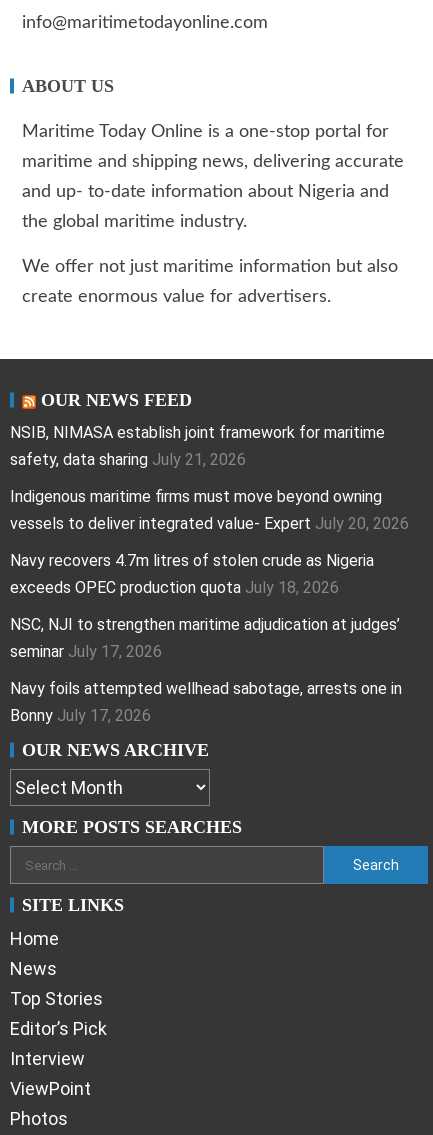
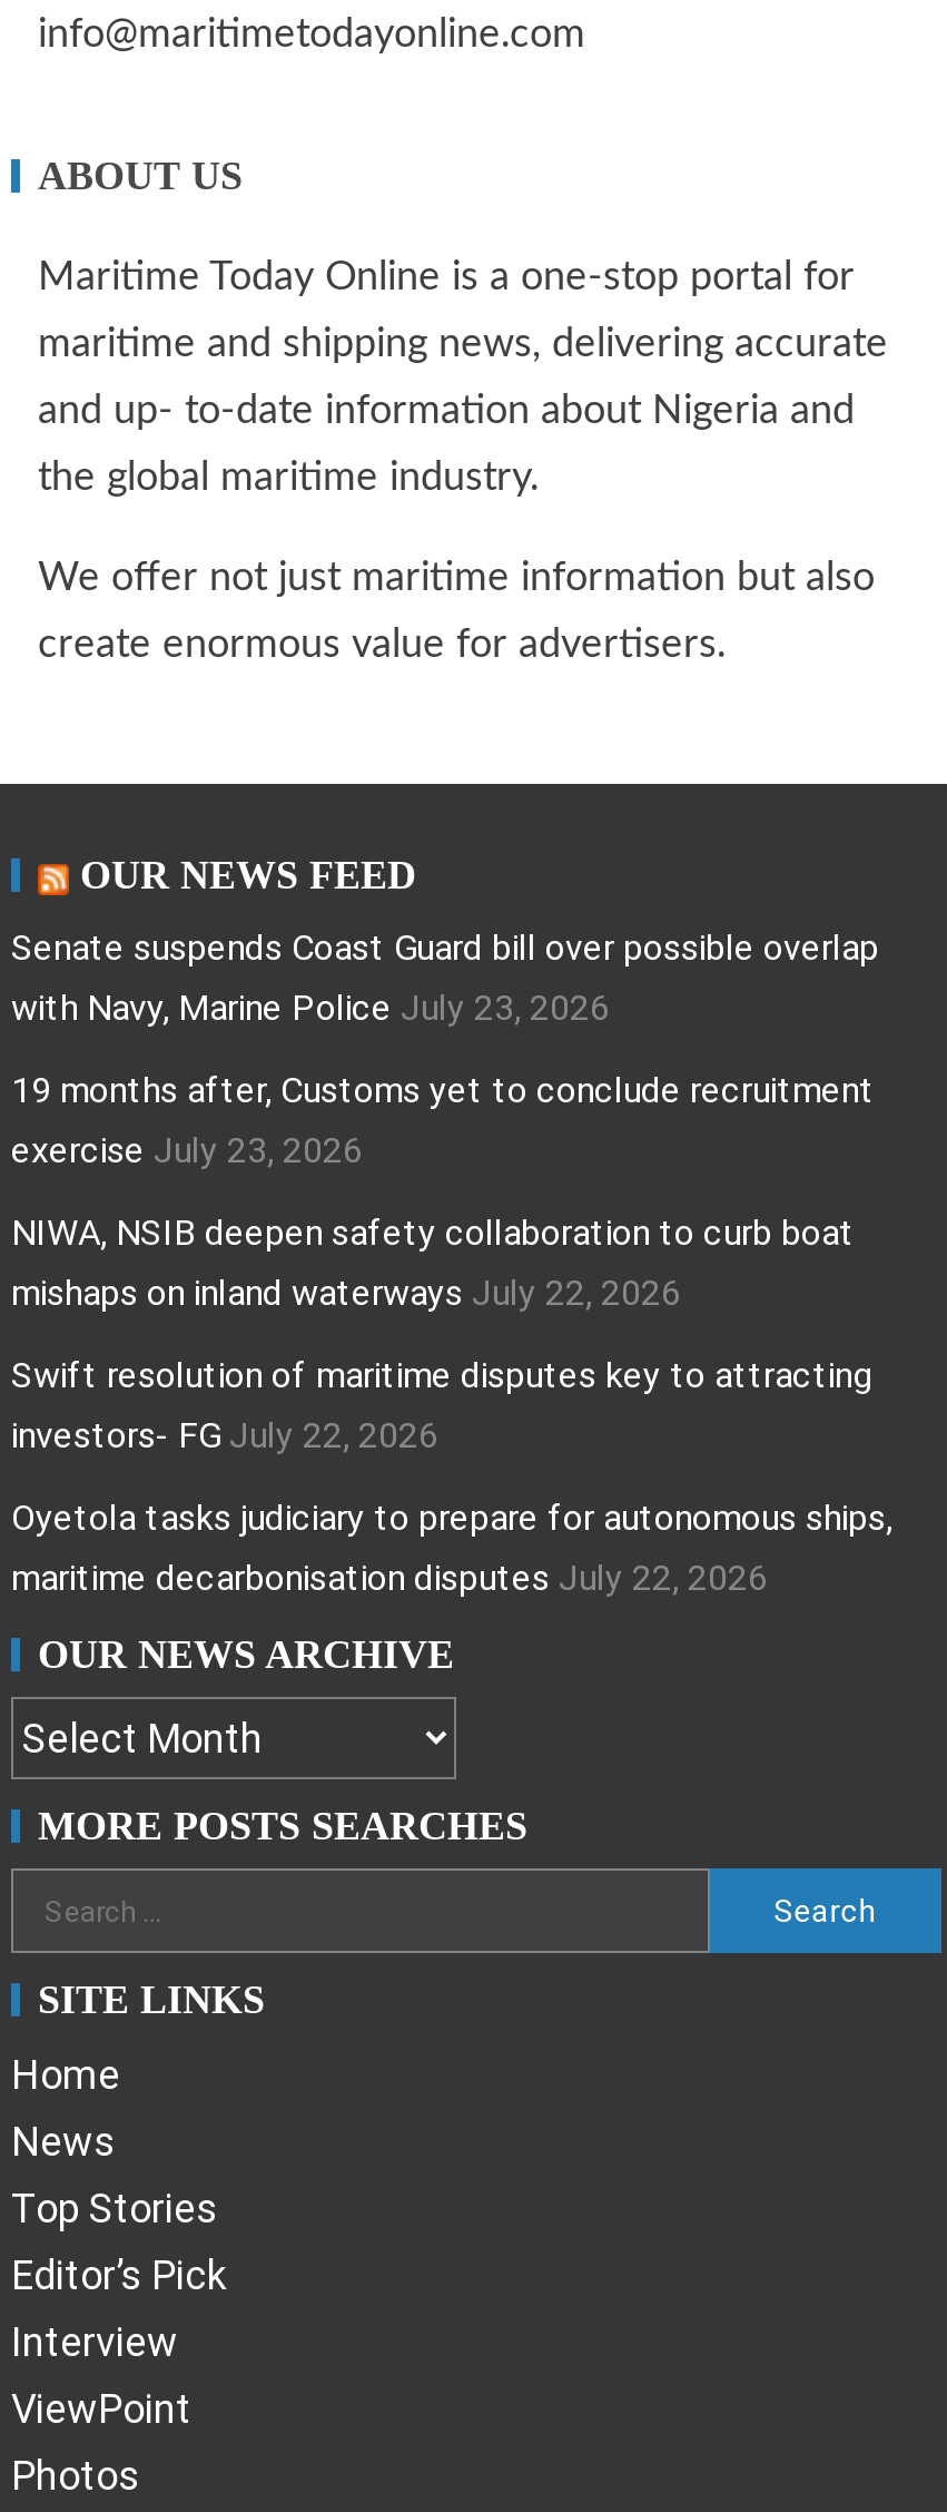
[10,423,385,469] NSIB, NIMASA establish joint framework for maritime | safety, data sharing July 21, 2026 -> [11,928,879,1030] Senate suspends Coast Guard bill over possible overlap | with Navy, Marine Police July 23, 2026
[10,487,409,533] Indigenous maritime firms must move beyond owning | vessels to deliver integrated value- Expert July 20, 2026 -> [11,1070,875,1172] 19 months after, Customs yet to conclude recruitment | exercise July 23, 2026
[10,551,374,597] Navy recovers 4.7m litres of stolen crude as Nigeria | exceeds OPEC production quota July 18, 2026 -> [11,1213,855,1315] NIWA, NSIB deepen safety collaboration to curb boat | mishaps on inland waterways July 22, 2026
[10,615,400,661] NSC, NJI to strengthen maritime adjudication at judges’ | seminar July 17, 2026 -> [11,1355,872,1458] Swift resolution of maritime disputes key to attracting | investors- FG July 22, 2026
[10,679,402,725] Navy foils attempted wellhead sabotage, arrests one in | Bonny July 17, 2026 -> [11,1498,892,1600] Oyetola tasks judiciary to prepare for autonomous ships, | maritime decarbonisation disputes July 22, 2026

